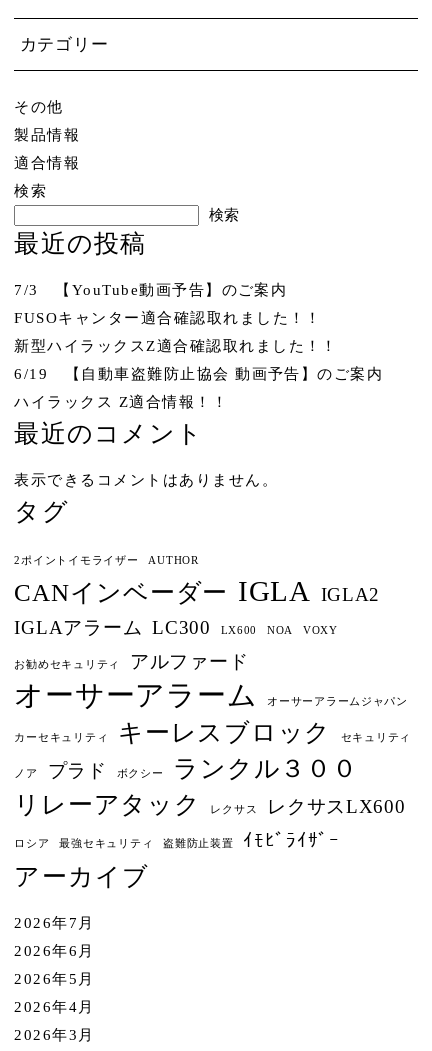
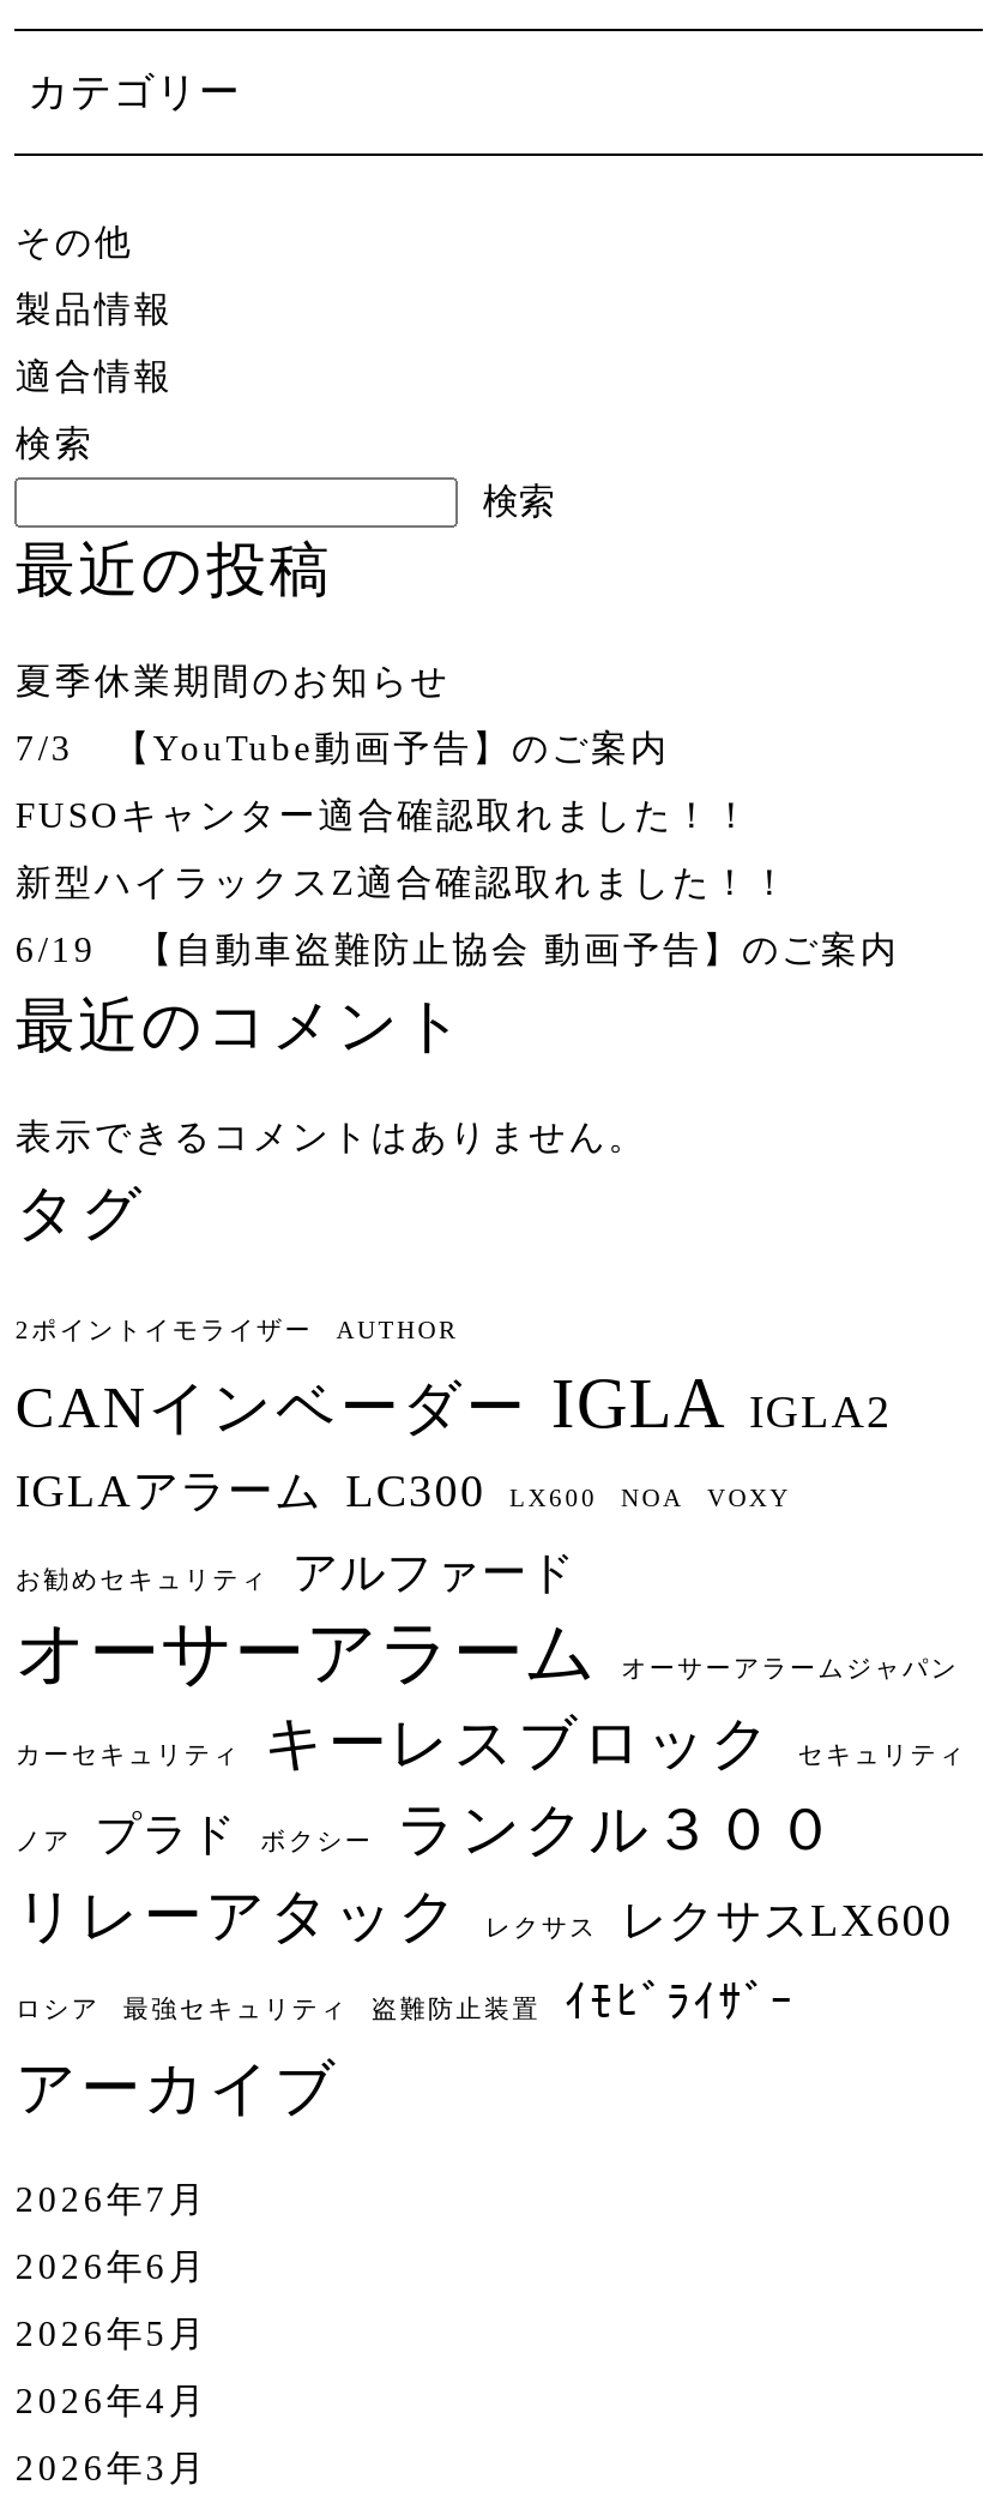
none -> [15,661,450,700] 夏季休業期間のお知らせ
moved [14,282,383,382] -> [15,728,900,968]: 7/3 【YouTube動画予告】のご案内 | FUSOキャンター適合確認取れました！！ | 新型ハイラックスZ適合確認取れました！！ | 6/19 【自動車盗難防止協会 動画予告】のご案内
[14,394,228,410] ハイラックス Z適合情報！！ -> none

